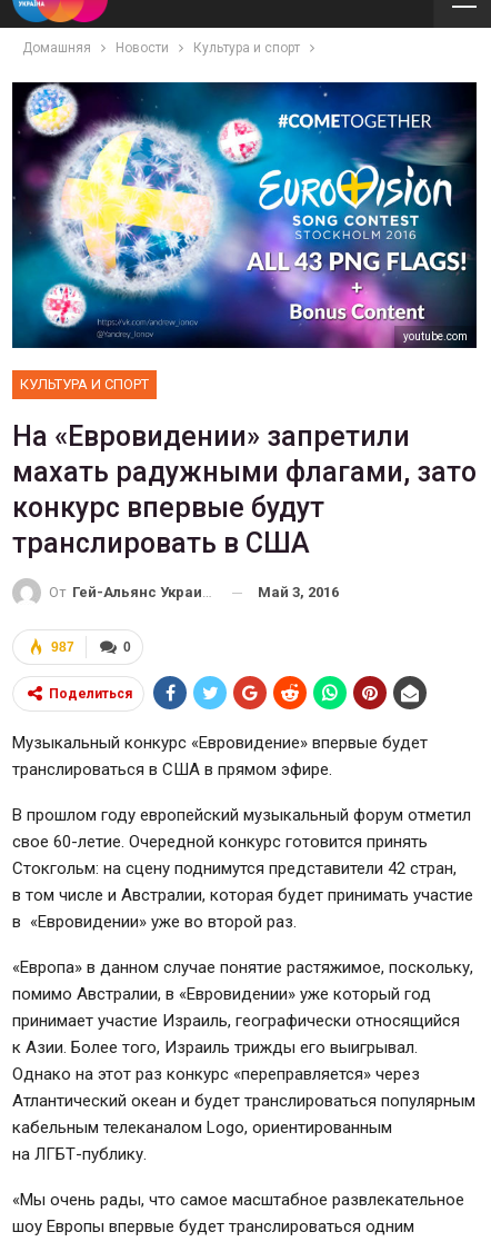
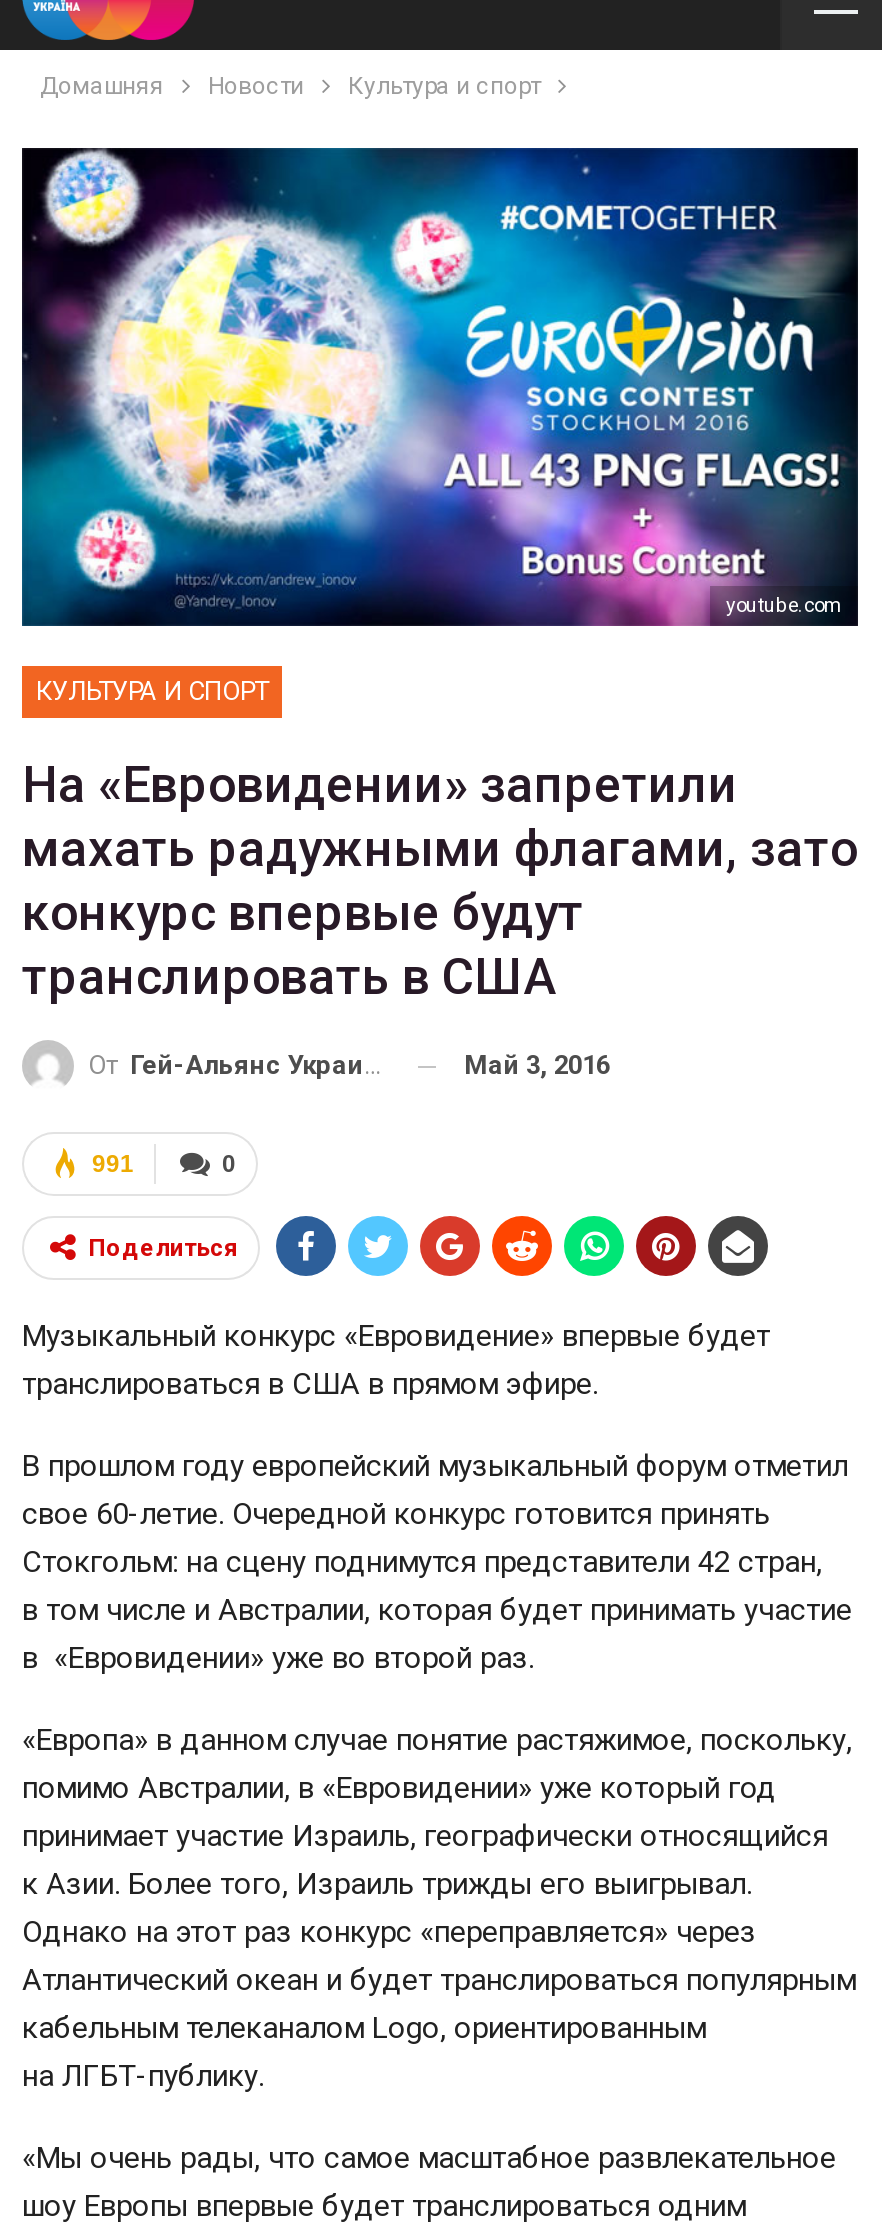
[51,639,74,655] 987 -> [92,1150,134,1178] 991

